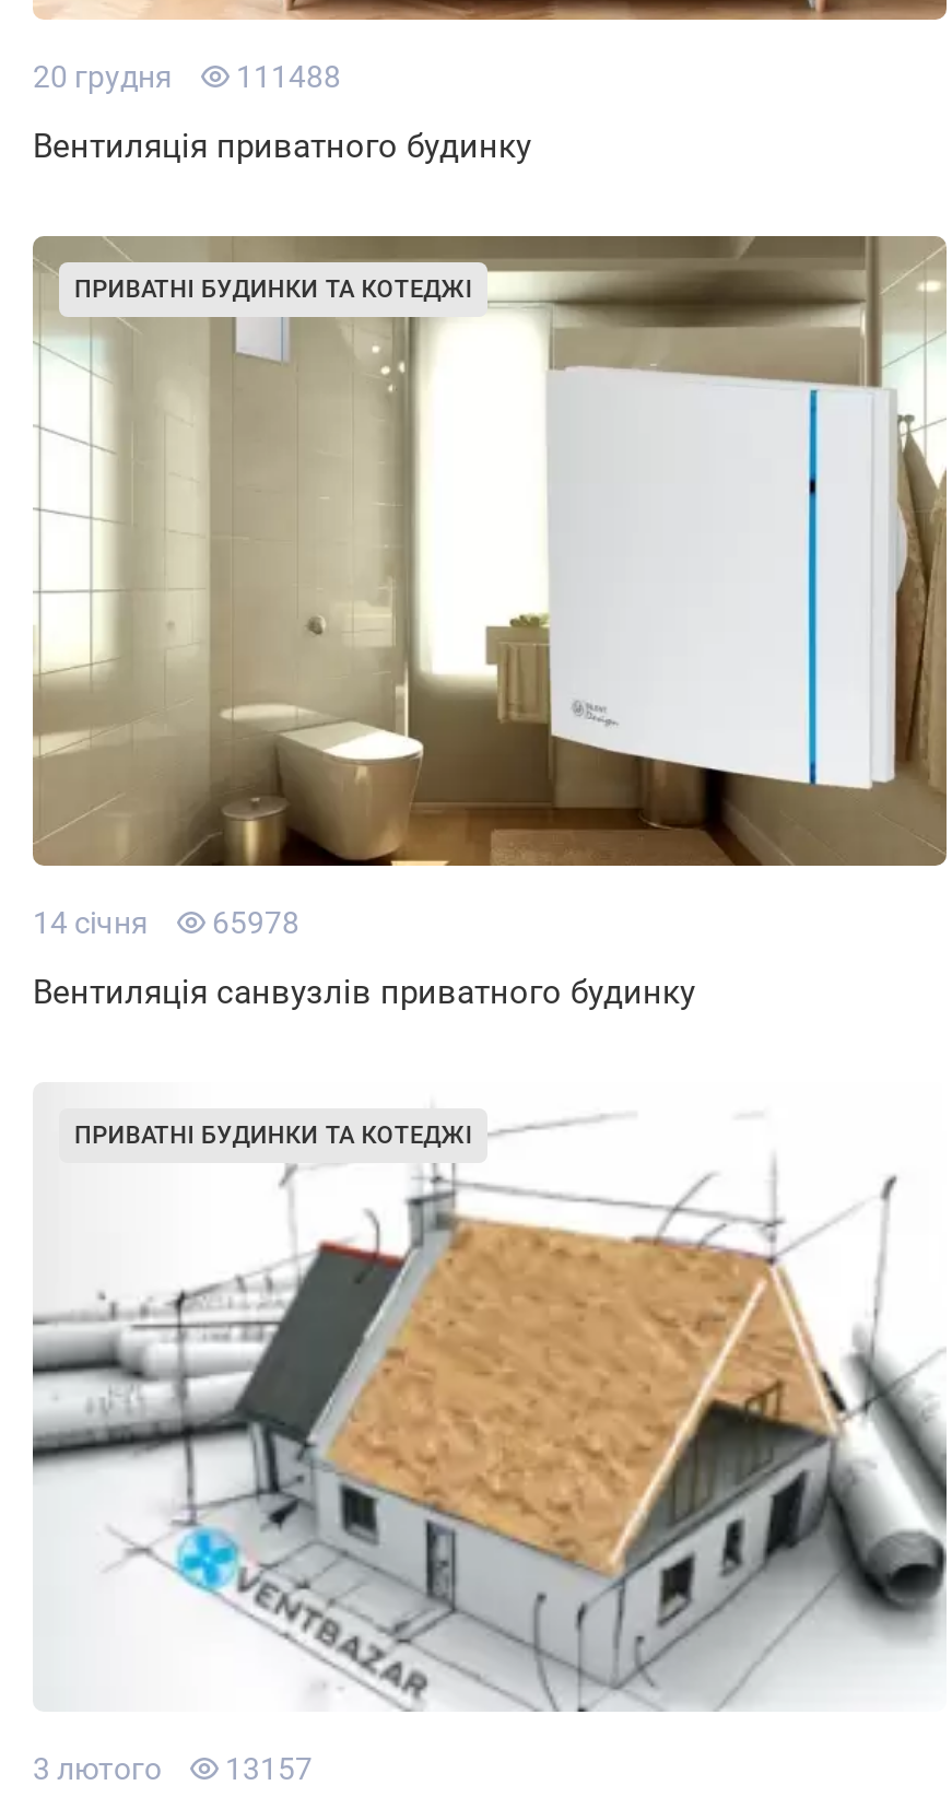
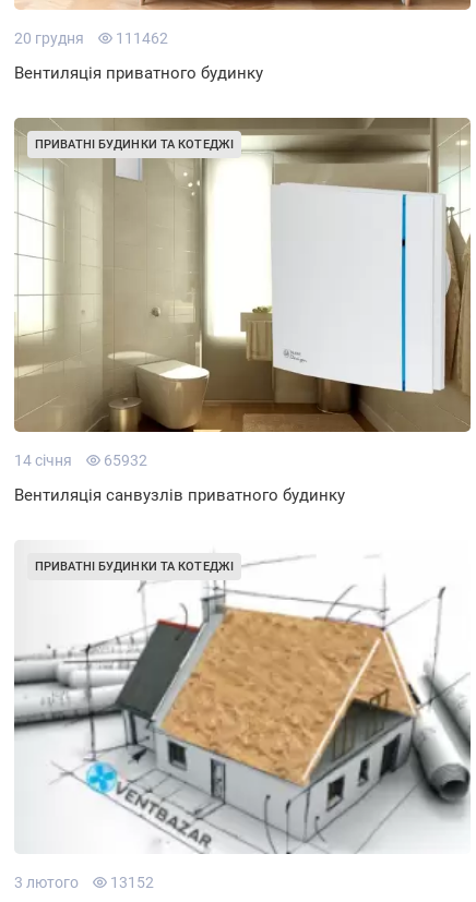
[33,59,341,94] 20 грудня 111488 -> [14,30,168,47] 20 грудня 111462
[33,905,299,940] 14 січня 65978 -> [14,452,147,469] 14 січня 65932
[33,1752,313,1787] 3 лютого 13157 -> [14,874,154,892] 3 лютого 13152

